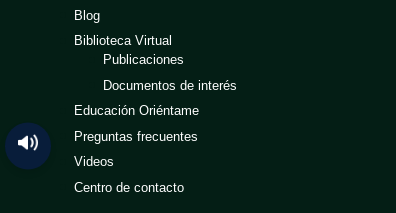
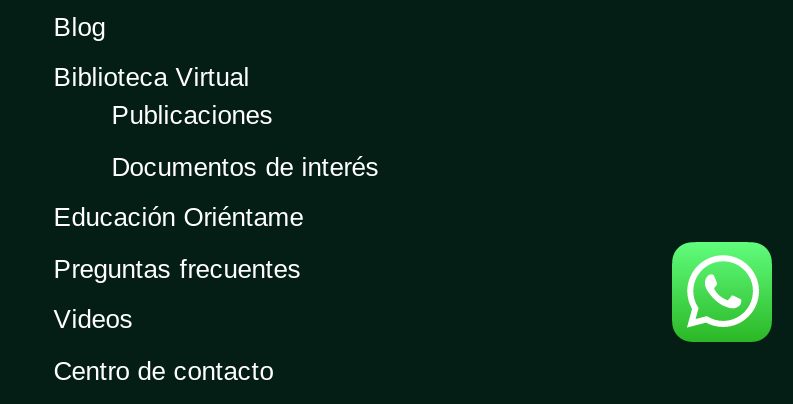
[5,122,51,170] [image] -> none
none -> [670,240,774,344] [image]

